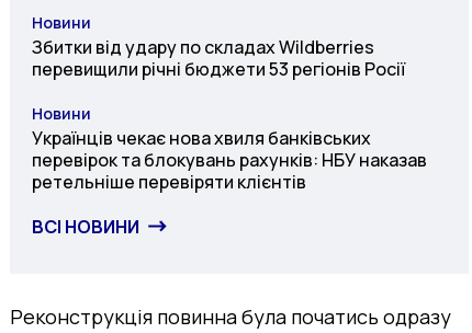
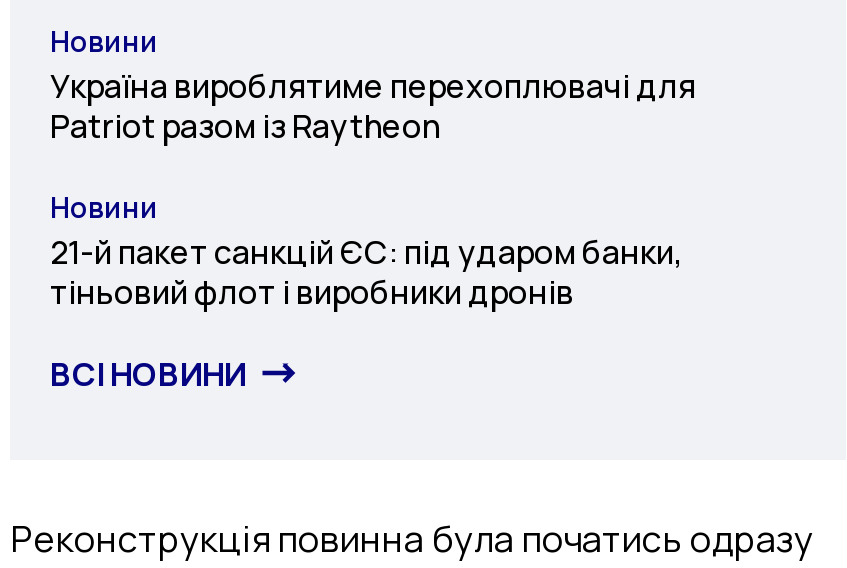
[32,35,405,81] Збитки від удару по складах Wildberries | перевищили річні бюджети 53 регіонів Росії -> [50,64,696,148] Україна вироблятиме перехоплювачі для | Patriot разом із Raytheon
[32,126,427,194] Українців чекає нова хвиля банківських | перевірок та блокувань рахунків: НБУ наказав | ретельніше перевіряти клієнтів -> [50,230,682,314] 21-й пакет санкцій ЄС: під ударом банки, | тіньовий флот і виробники дронів

